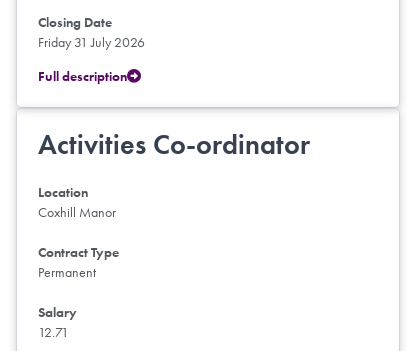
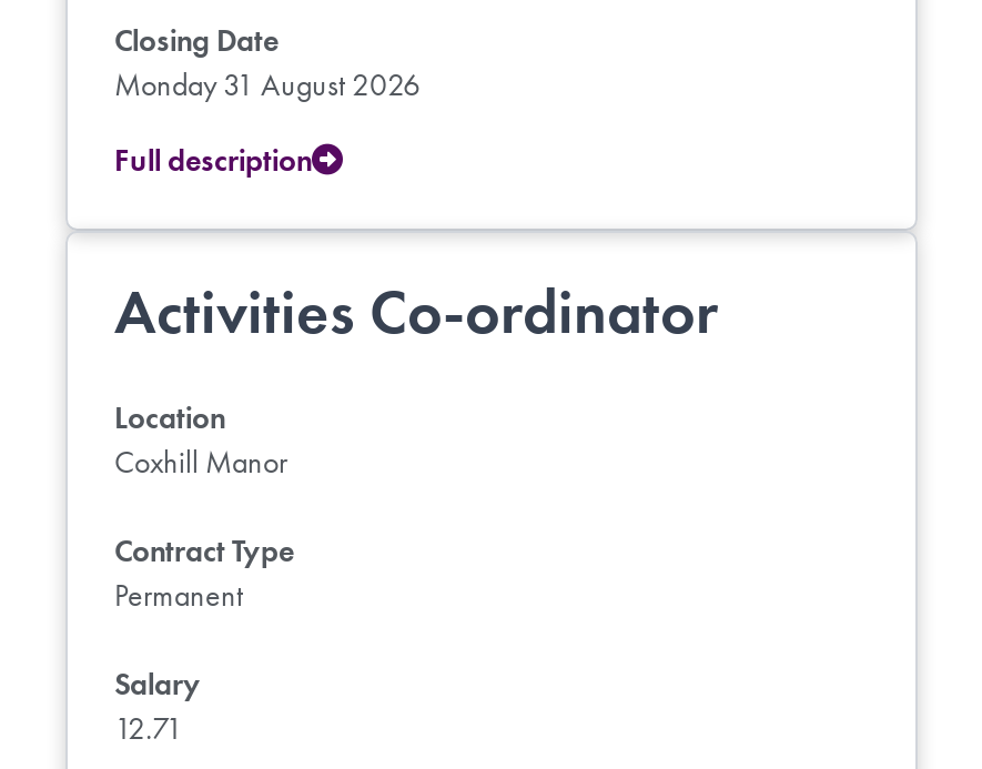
[38,33,145,51] Friday 31 July 2026 -> [114,63,421,103] Monday 31 August 2026

